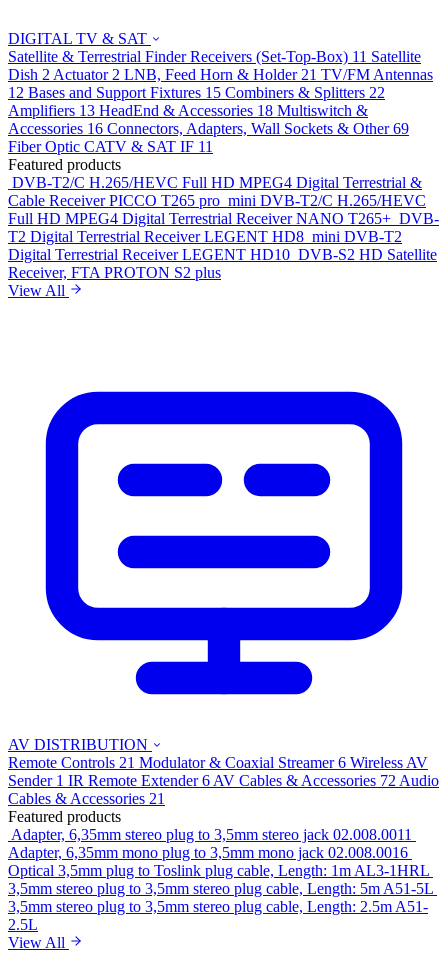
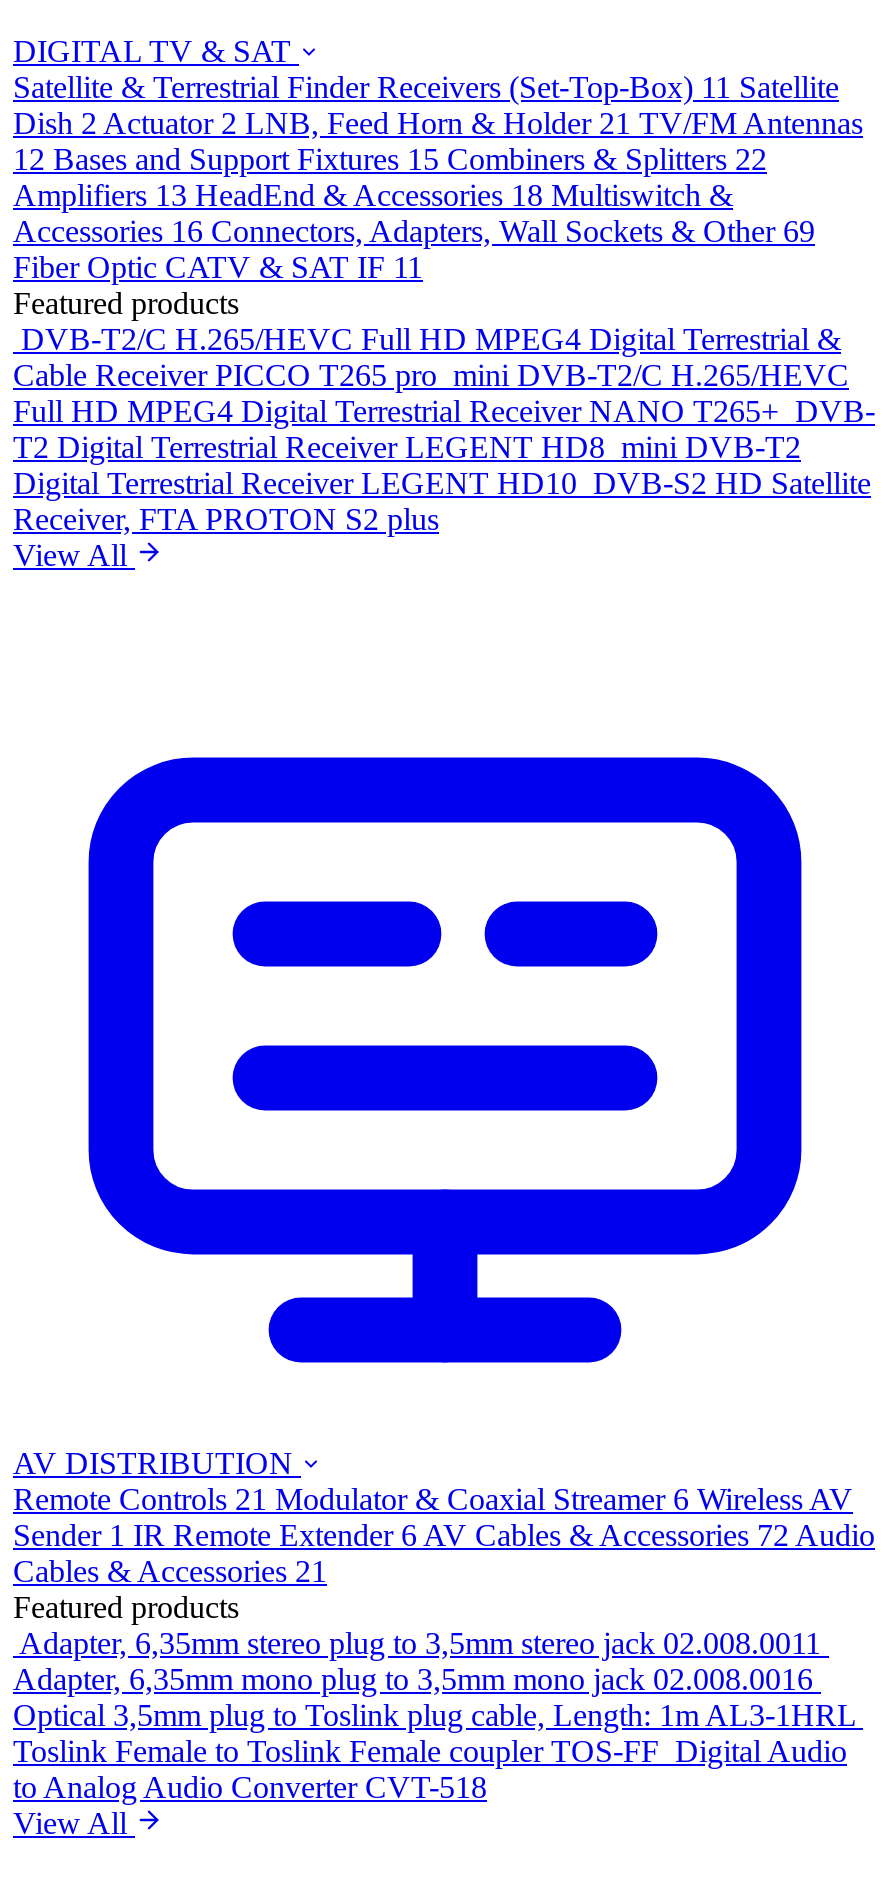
[8,880,433,933] 3,5mm stereo plug to 3,5mm stereo plug cable, Length: 5m A51-5L | 3,5mm stereo plug to 3,5mm stereo plug cable, Length: 2.5m A51- | 2.5L -> [13,1734,847,1804] Toslink Female to Toslink Female coupler TOS-FF Digital Audio | to Analog Audio Converter CVT-518

